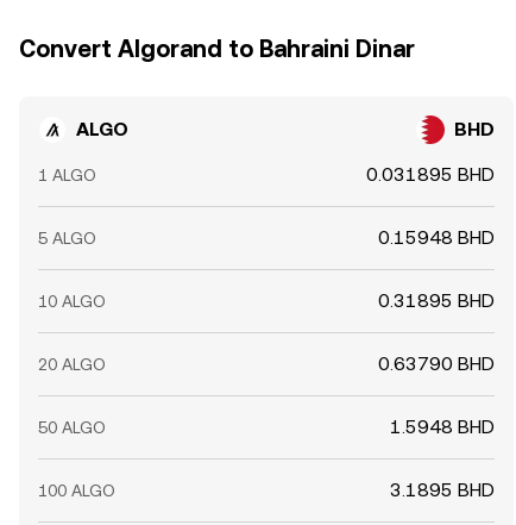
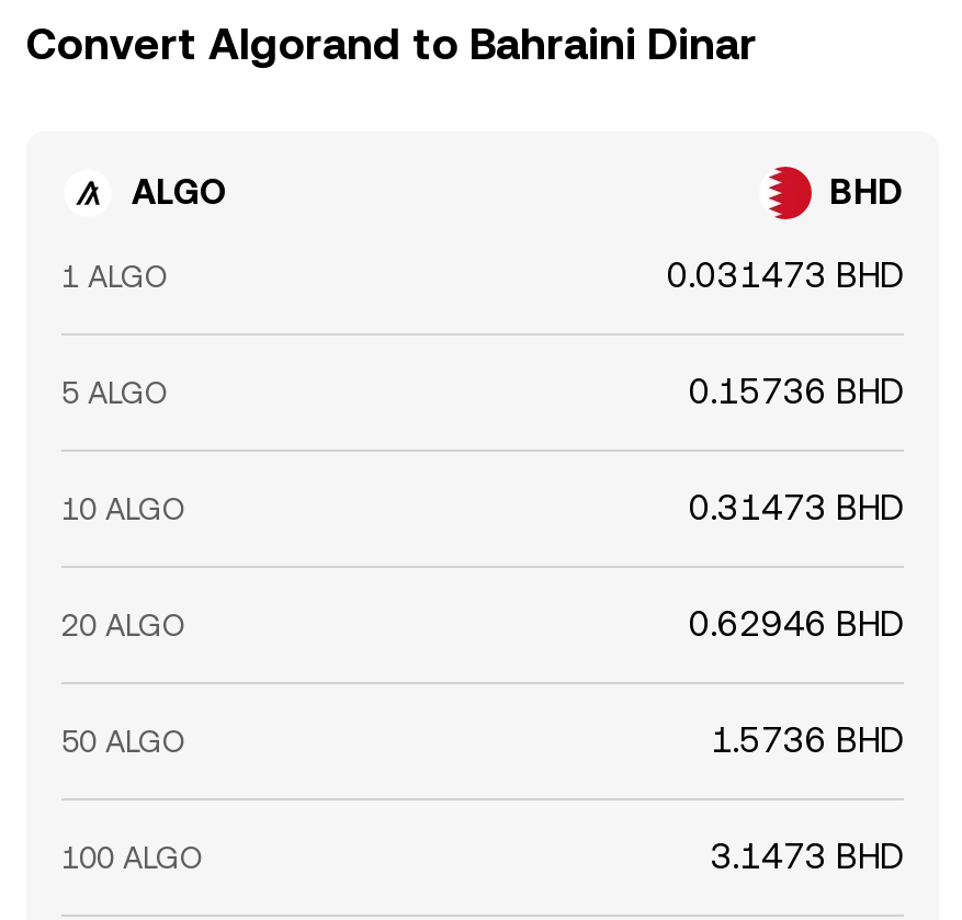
[366,163,495,186] 0.031895 BHD -> [667,254,904,296] 0.031473 BHD
[378,226,495,249] 0.15948 BHD -> [689,371,904,412] 0.15736 BHD
[378,289,495,312] 0.31895 BHD -> [689,487,904,529] 0.31473 BHD
[378,352,495,375] 0.63790 BHD -> [689,603,904,645] 0.62946 BHD
[390,415,495,438] 1.5948 BHD -> [711,719,904,761] 1.5736 BHD
[390,479,495,501] 3.1895 BHD -> [711,836,904,877] 3.1473 BHD

